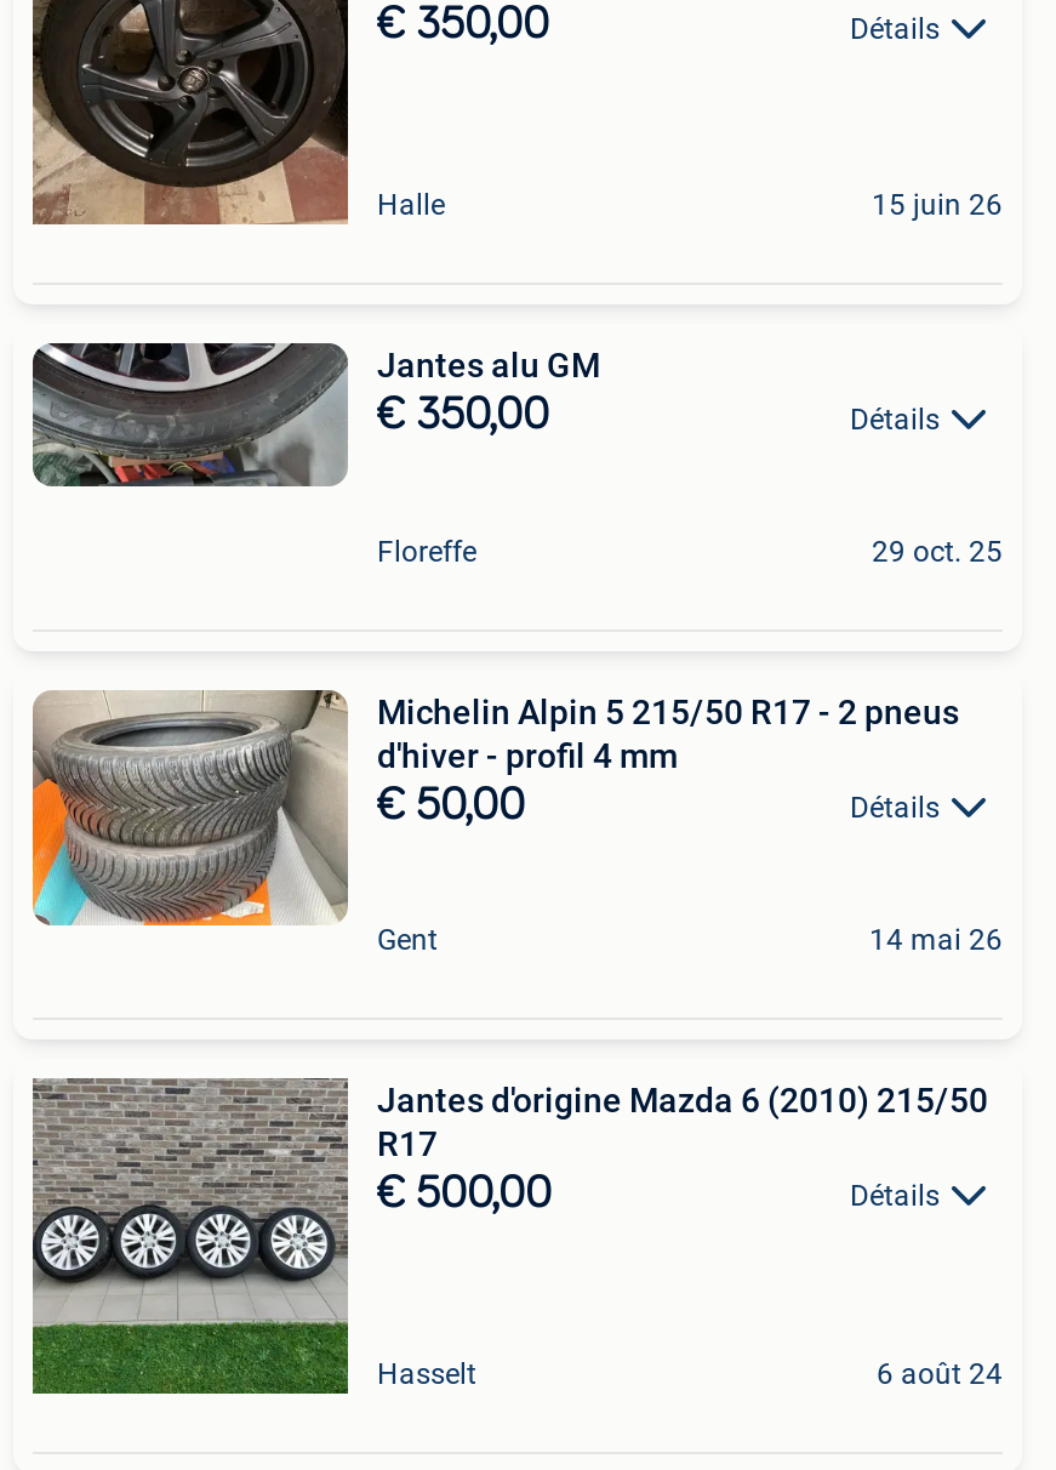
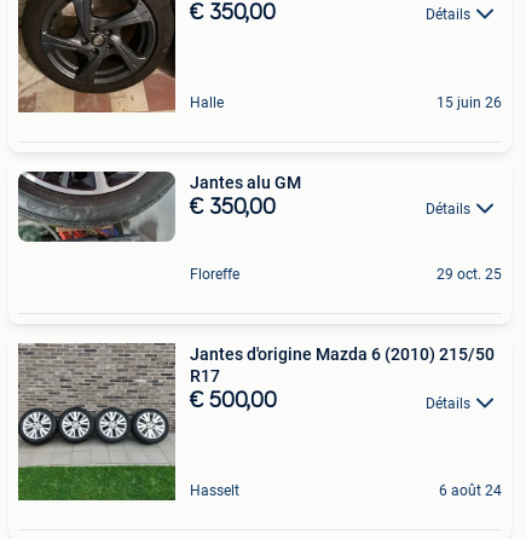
[30,689,959,929] [image] | Michelin Alpin 5 215/50 R17 - 2 pneus | d'hiver - profil 4 mm | € 50,00 | Détails -> none
[377,923,1003,957] Gent | 14 mai 26 -> none

